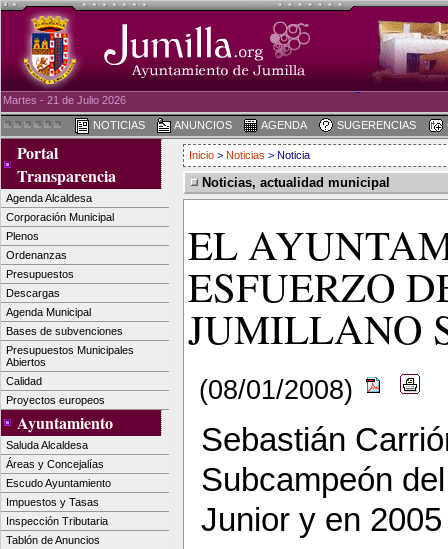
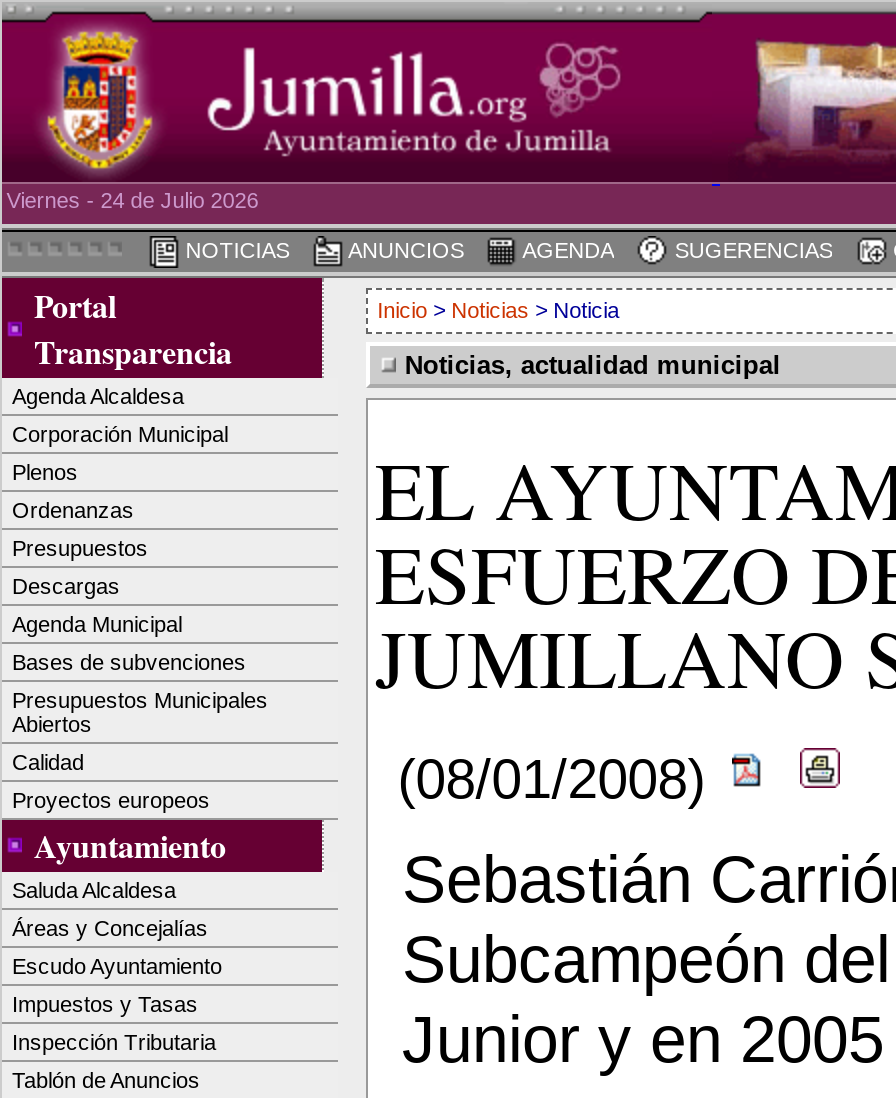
[3,94,126,106] Martes - 21 de Julio 2026 -> [6,188,258,212] Viernes - 24 de Julio 2026

